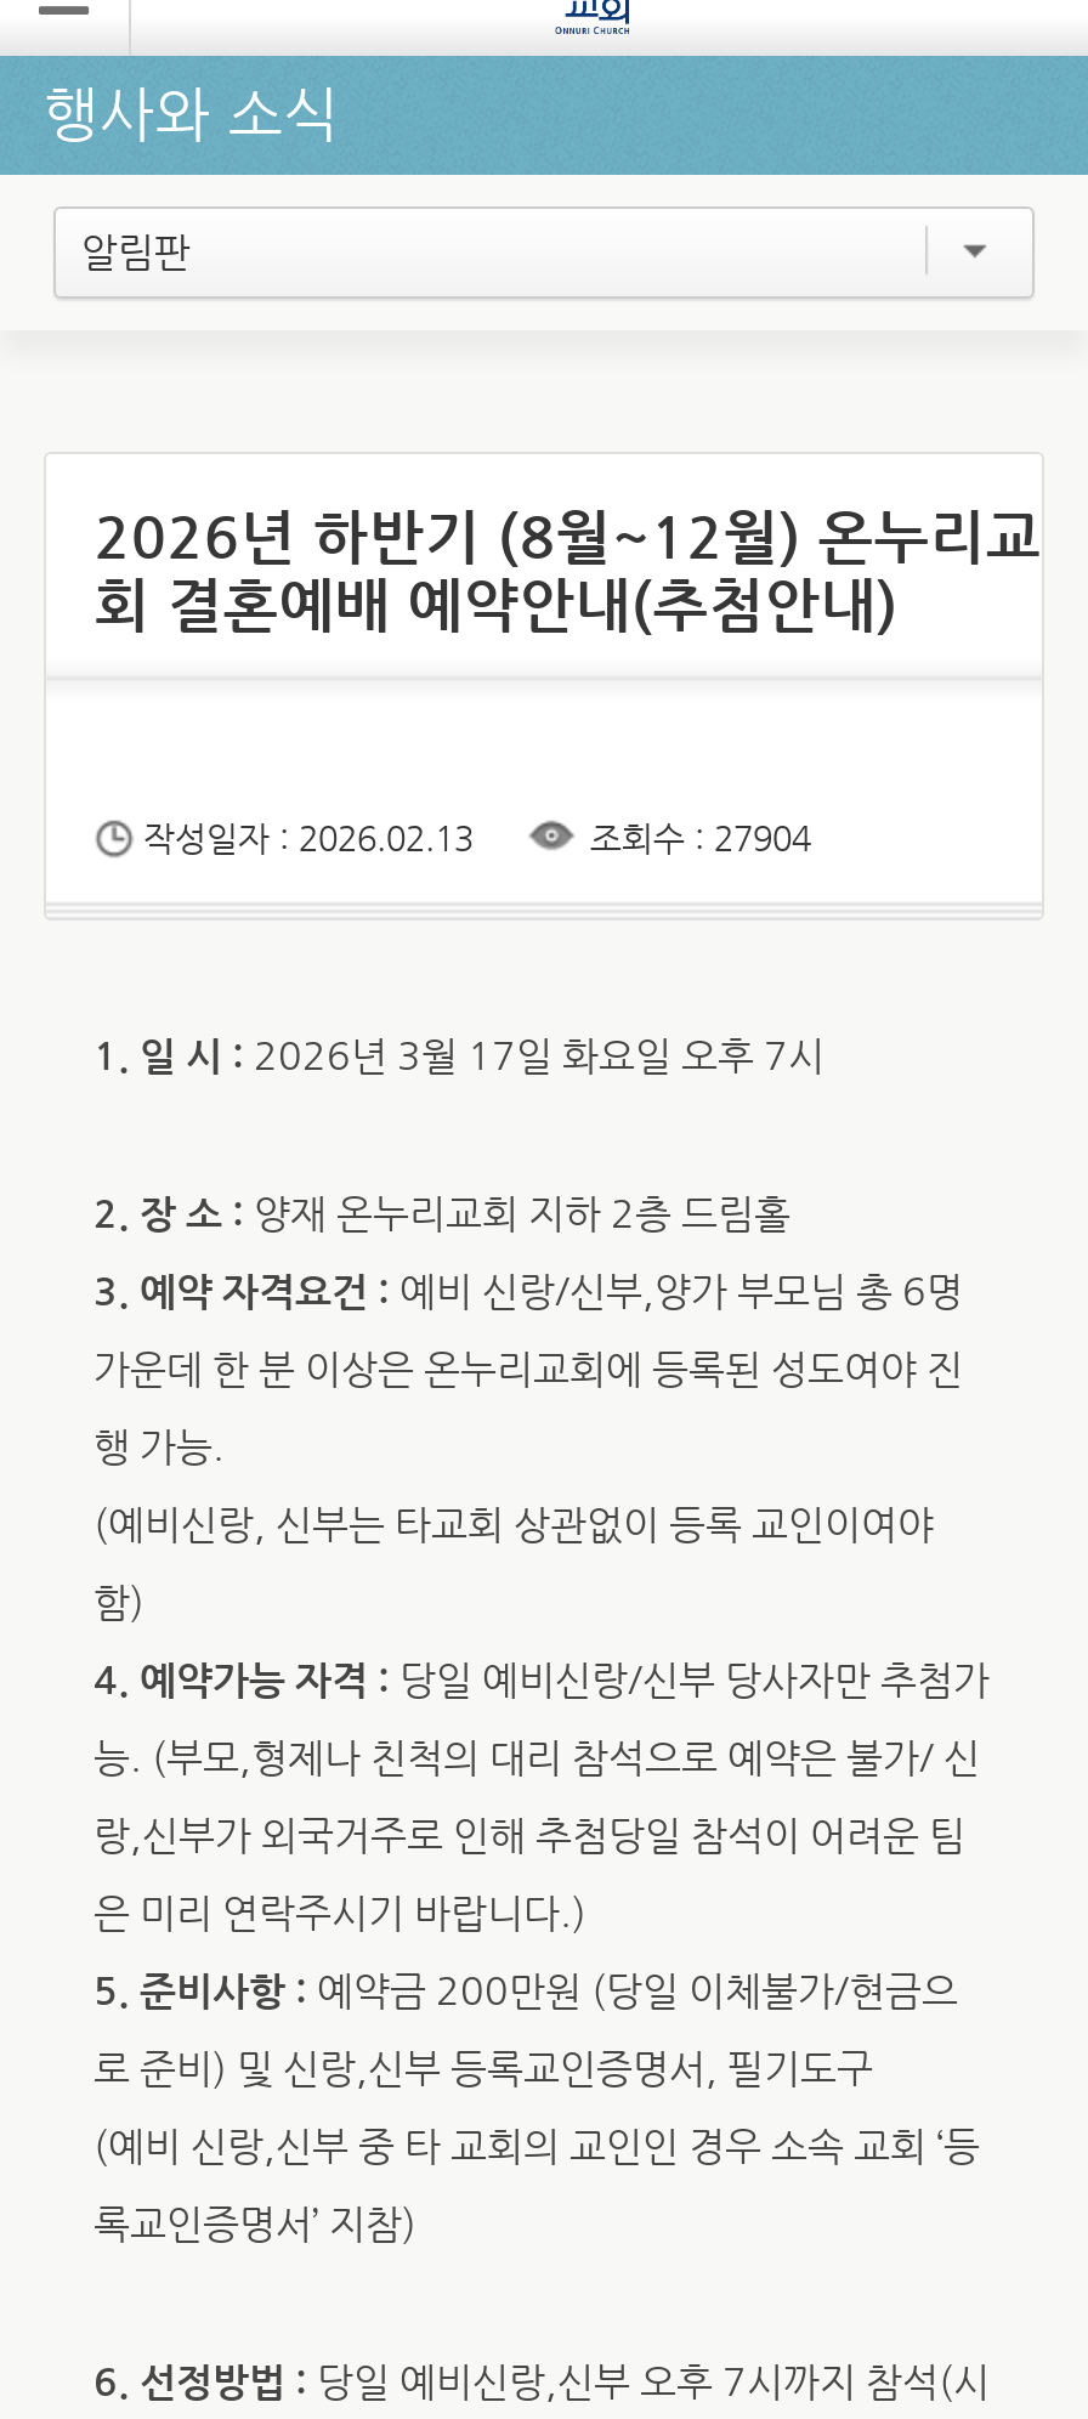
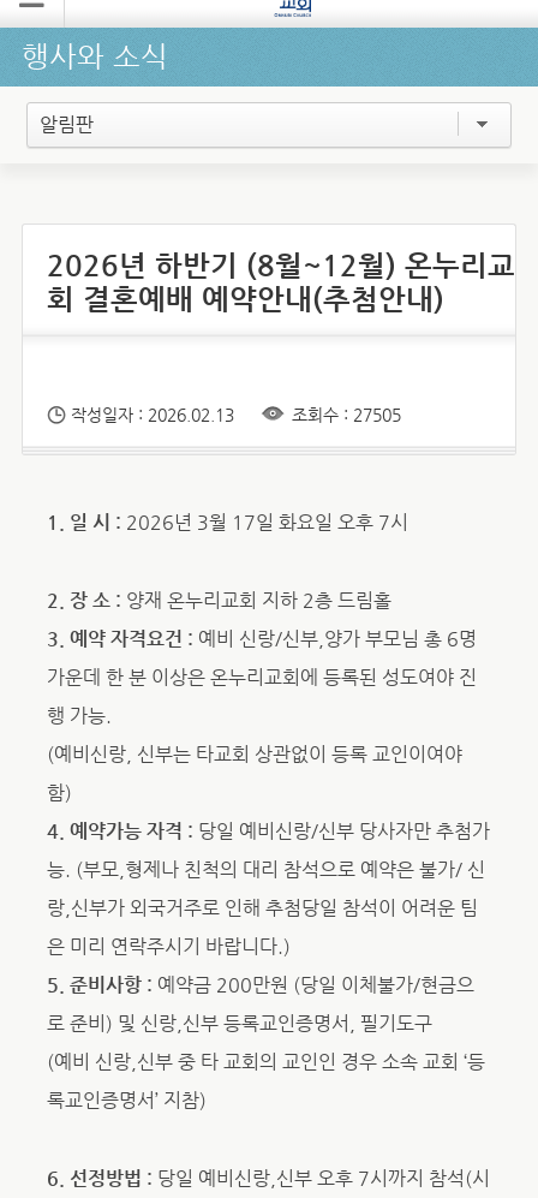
[590,818,811,857] 조회수 : 27904 -> [292,405,401,424] 조회수 : 27505

